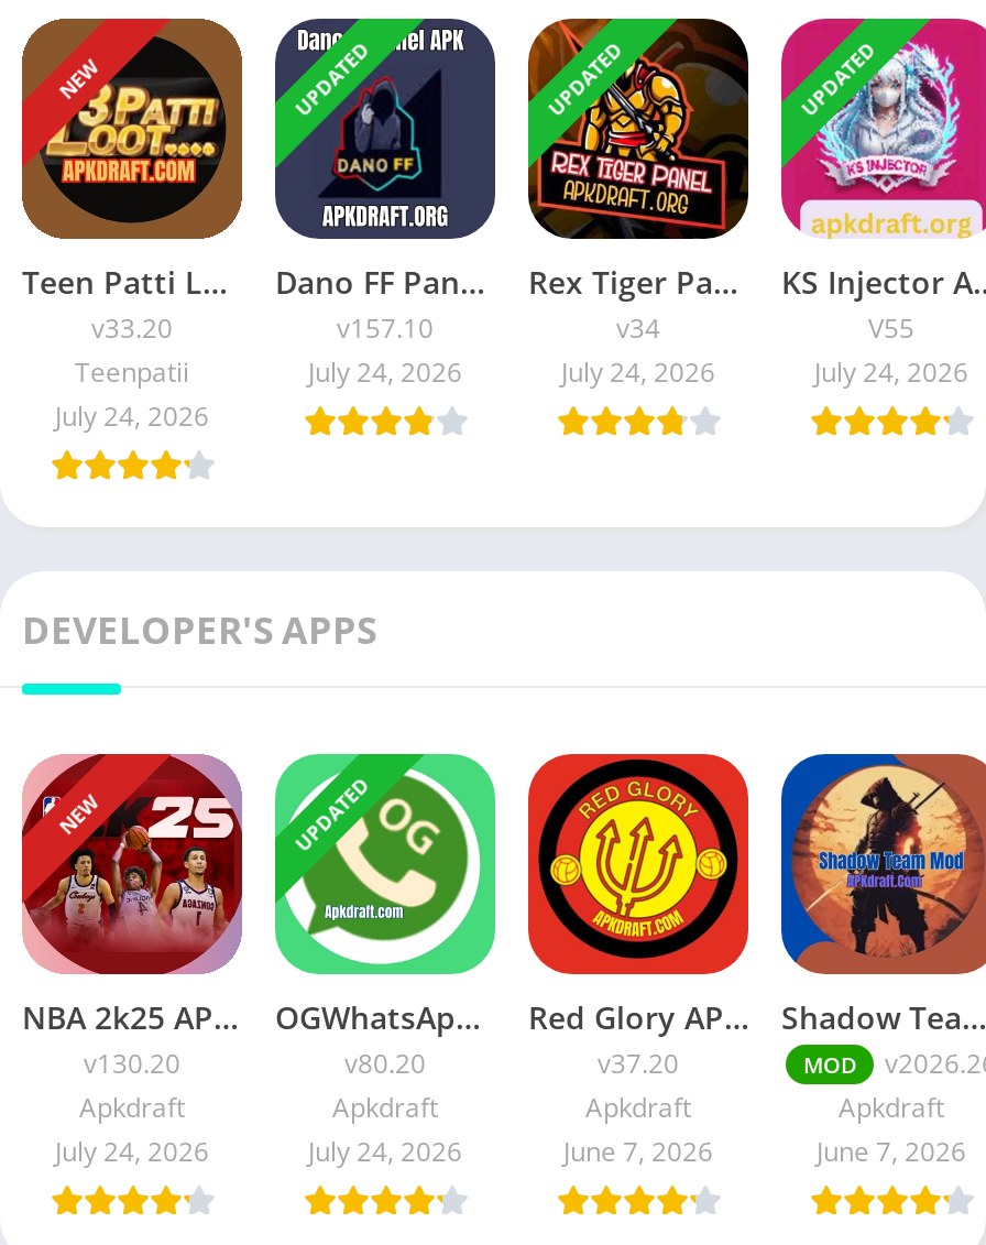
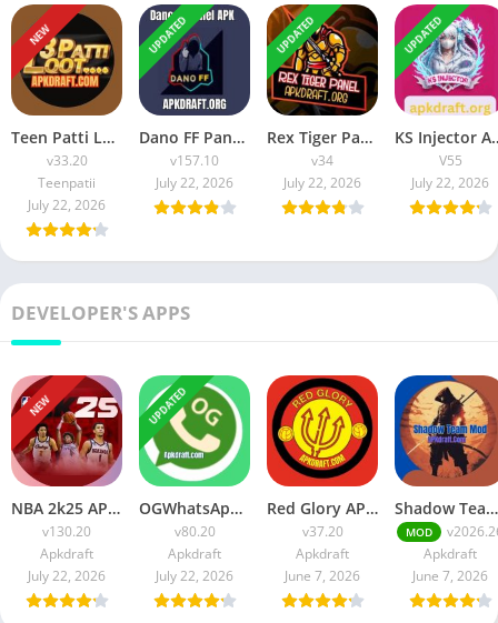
[308,352,462,390] July 24, 2026 -> [156,173,233,192] July 22, 2026
[561,352,715,390] July 24, 2026 -> [283,173,361,192] July 22, 2026
[814,352,968,390] July 24, 2026 -> [411,173,489,192] July 22, 2026
[55,396,209,434] July 24, 2026 -> [28,195,106,214] July 22, 2026
[55,1132,209,1169] July 24, 2026 -> [28,566,106,585] July 22, 2026
[308,1132,462,1169] July 24, 2026 -> [156,566,233,585] July 22, 2026

